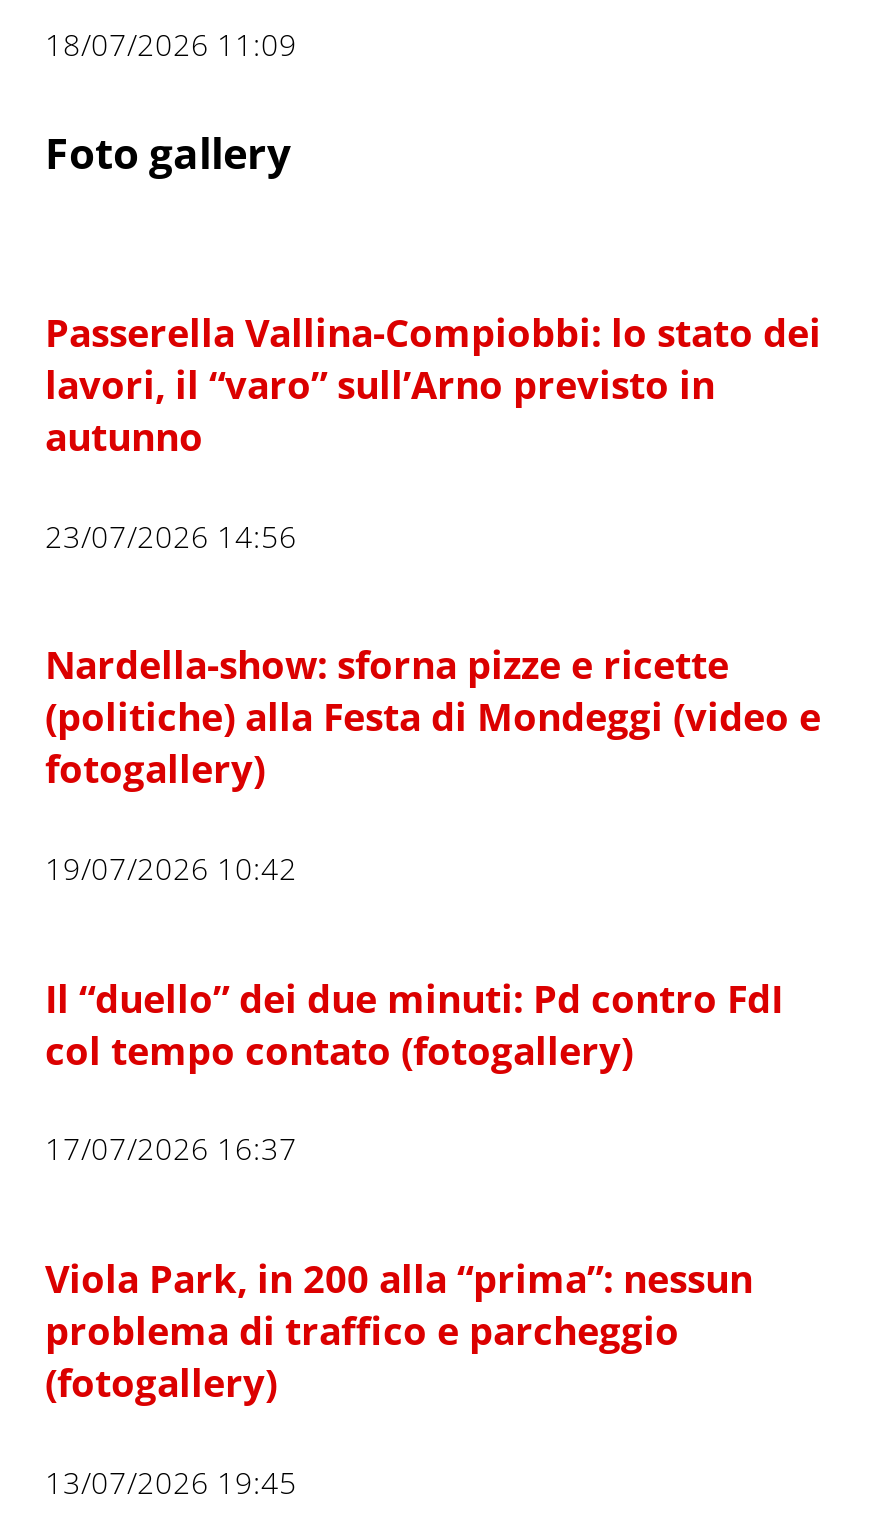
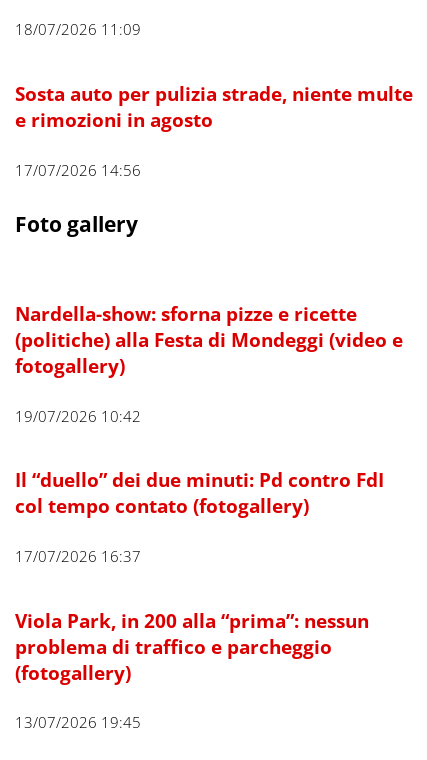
none -> [15,81,413,179] Sosta auto per pulizia strade, niente multe | e rimozioni in agosto | 17/07/2026 14:56
moved [45,123,291,181] -> [15,209,138,238]: Foto gallery
[45,307,821,556] Passerella Vallina-Compiobbi: lo stato dei | lavori, il “varo” sull’Arno previsto in | autunno | 23/07/2026 14:56 -> none

